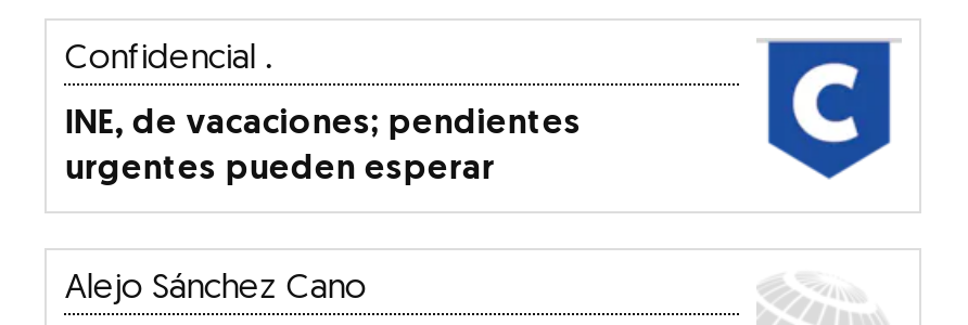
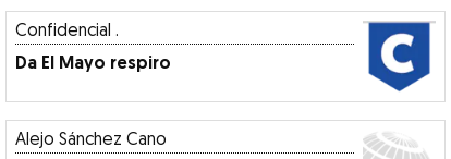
[65,107,581,188] INE, de vacaciones; pendientes | urgentes pueden esperar -> [16,56,171,73] Da El Mayo respiro

